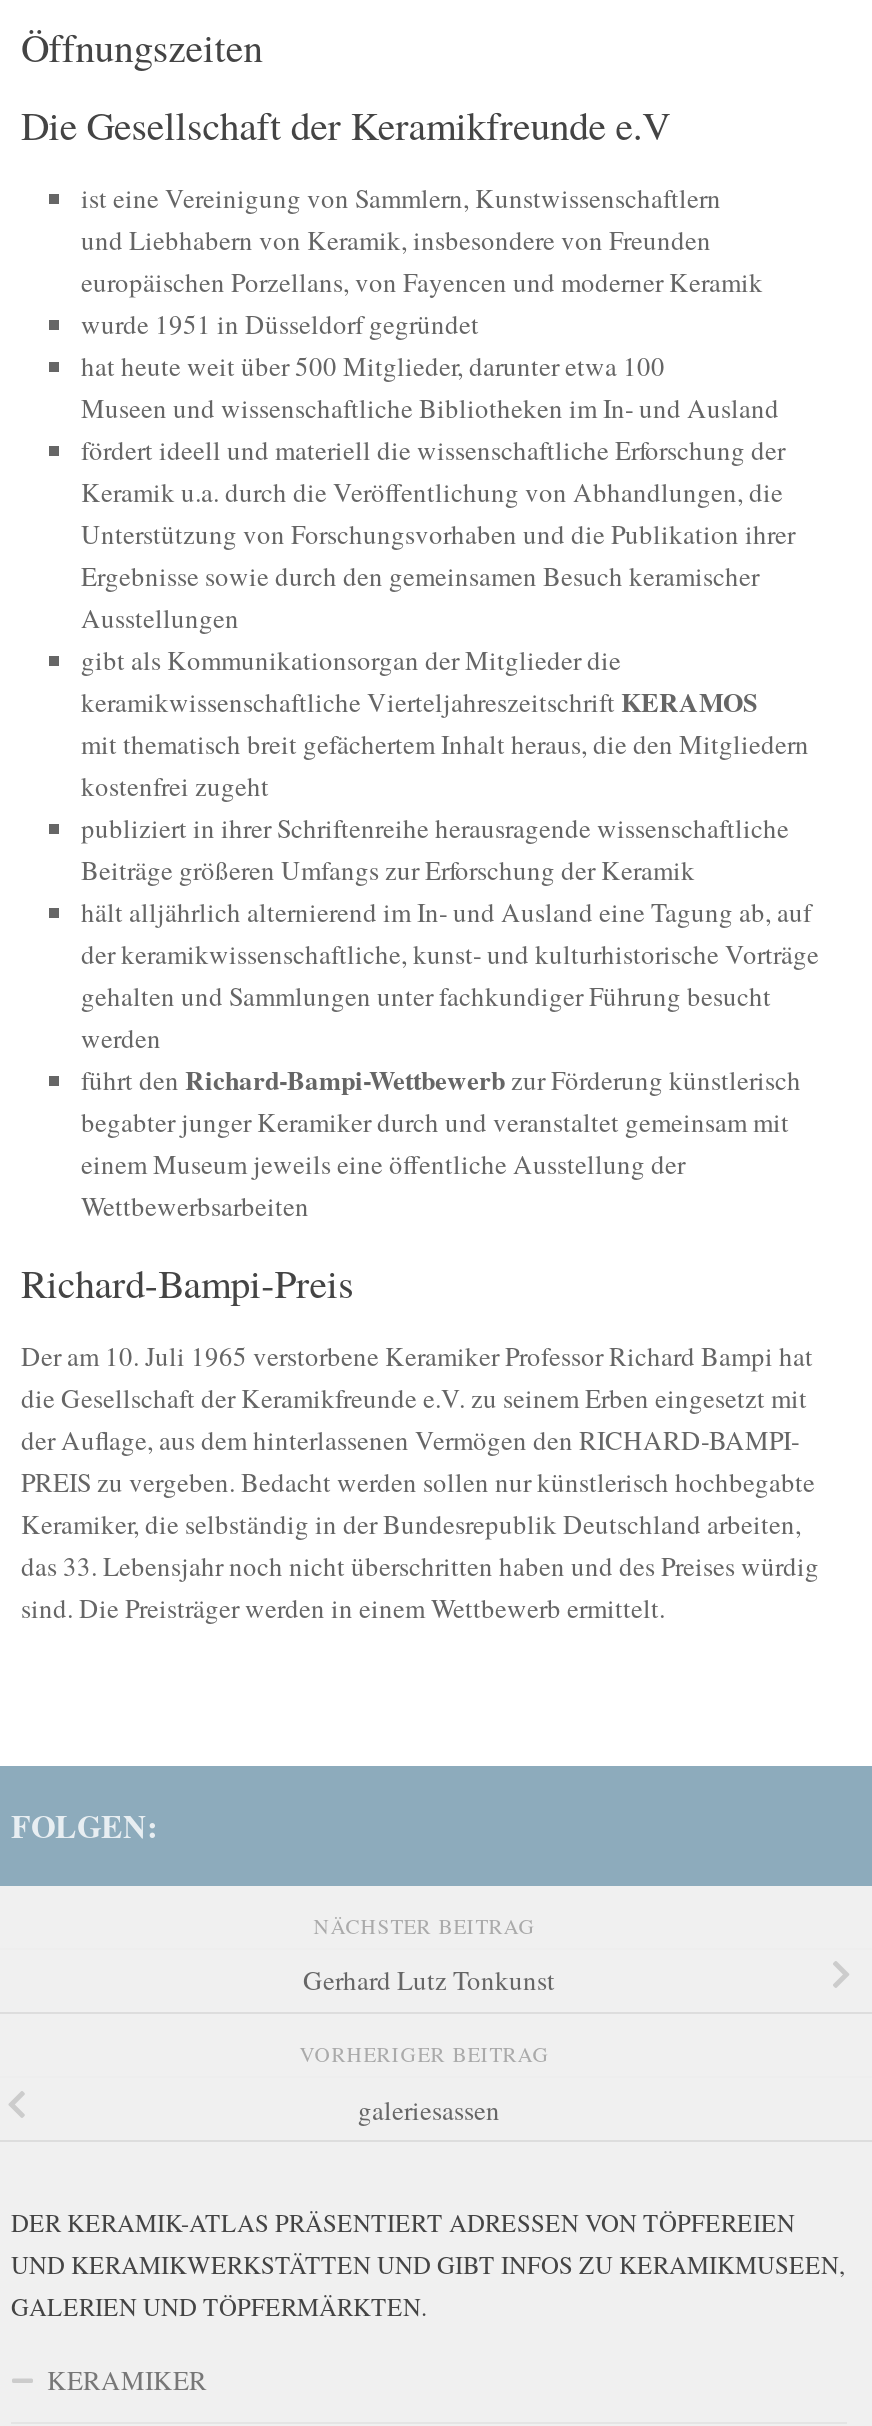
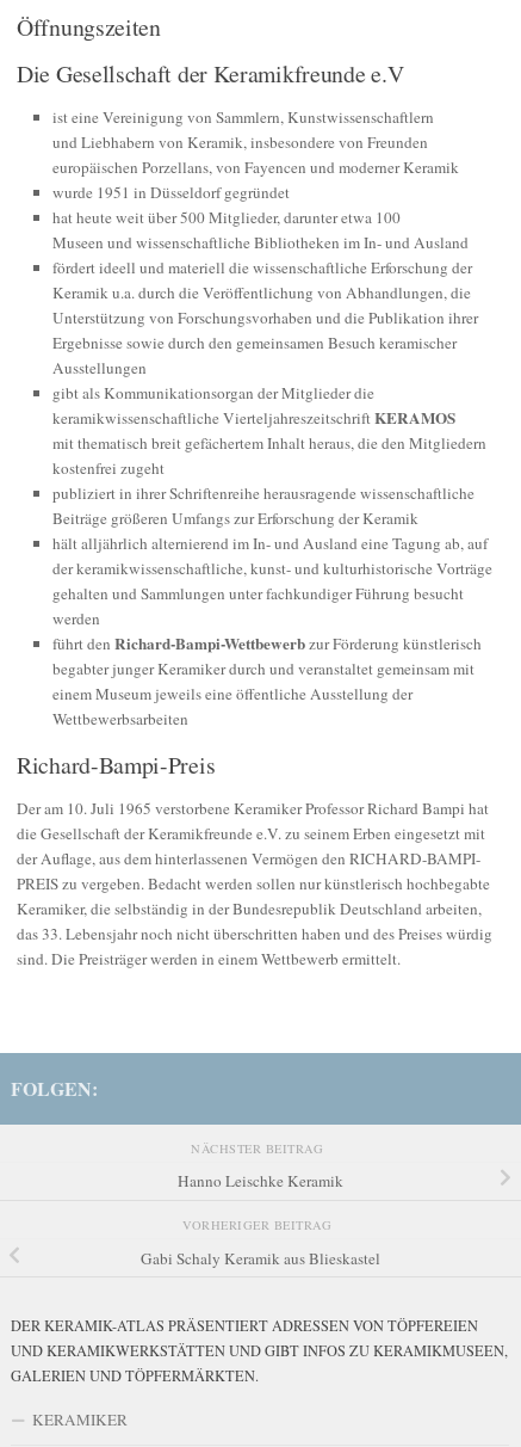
[303,1963,555,1999] Gerhard Lutz Tonkunst -> [177,1170,343,1192] Hanno Leischke Keramik
[358,2091,500,2127] galeriesassen -> [140,1247,380,1269] Gabi Schaly Keramik aus Blieskastel

